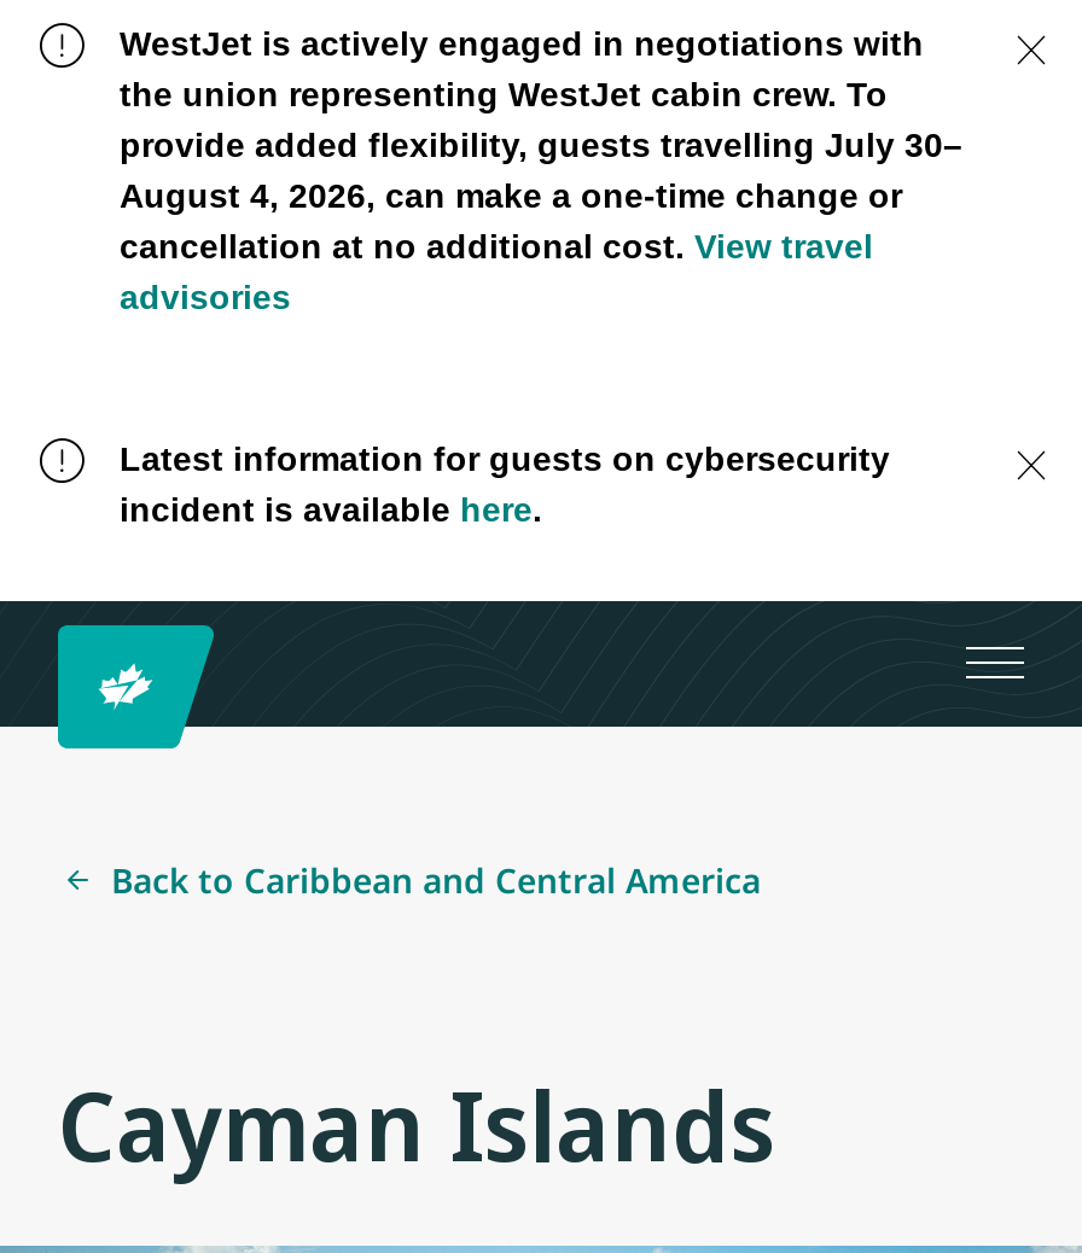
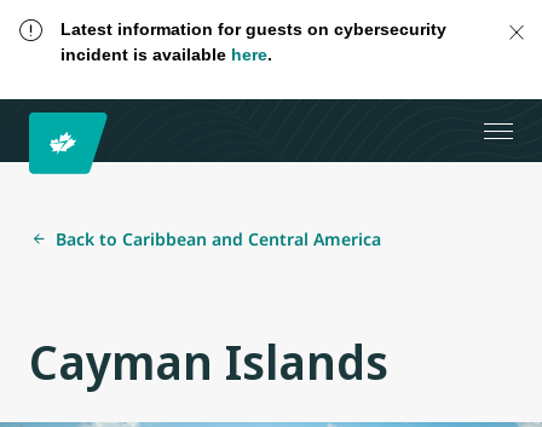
[120,24,962,316] WestJet is actively engaged in negotiations with | the union representing WestJet cabin crew. To | provide added flexibility, guests travelling July 30– | August 4, 2026, can make a one-time change or | cancellation at no additional cost. View travel | advisories -> none

